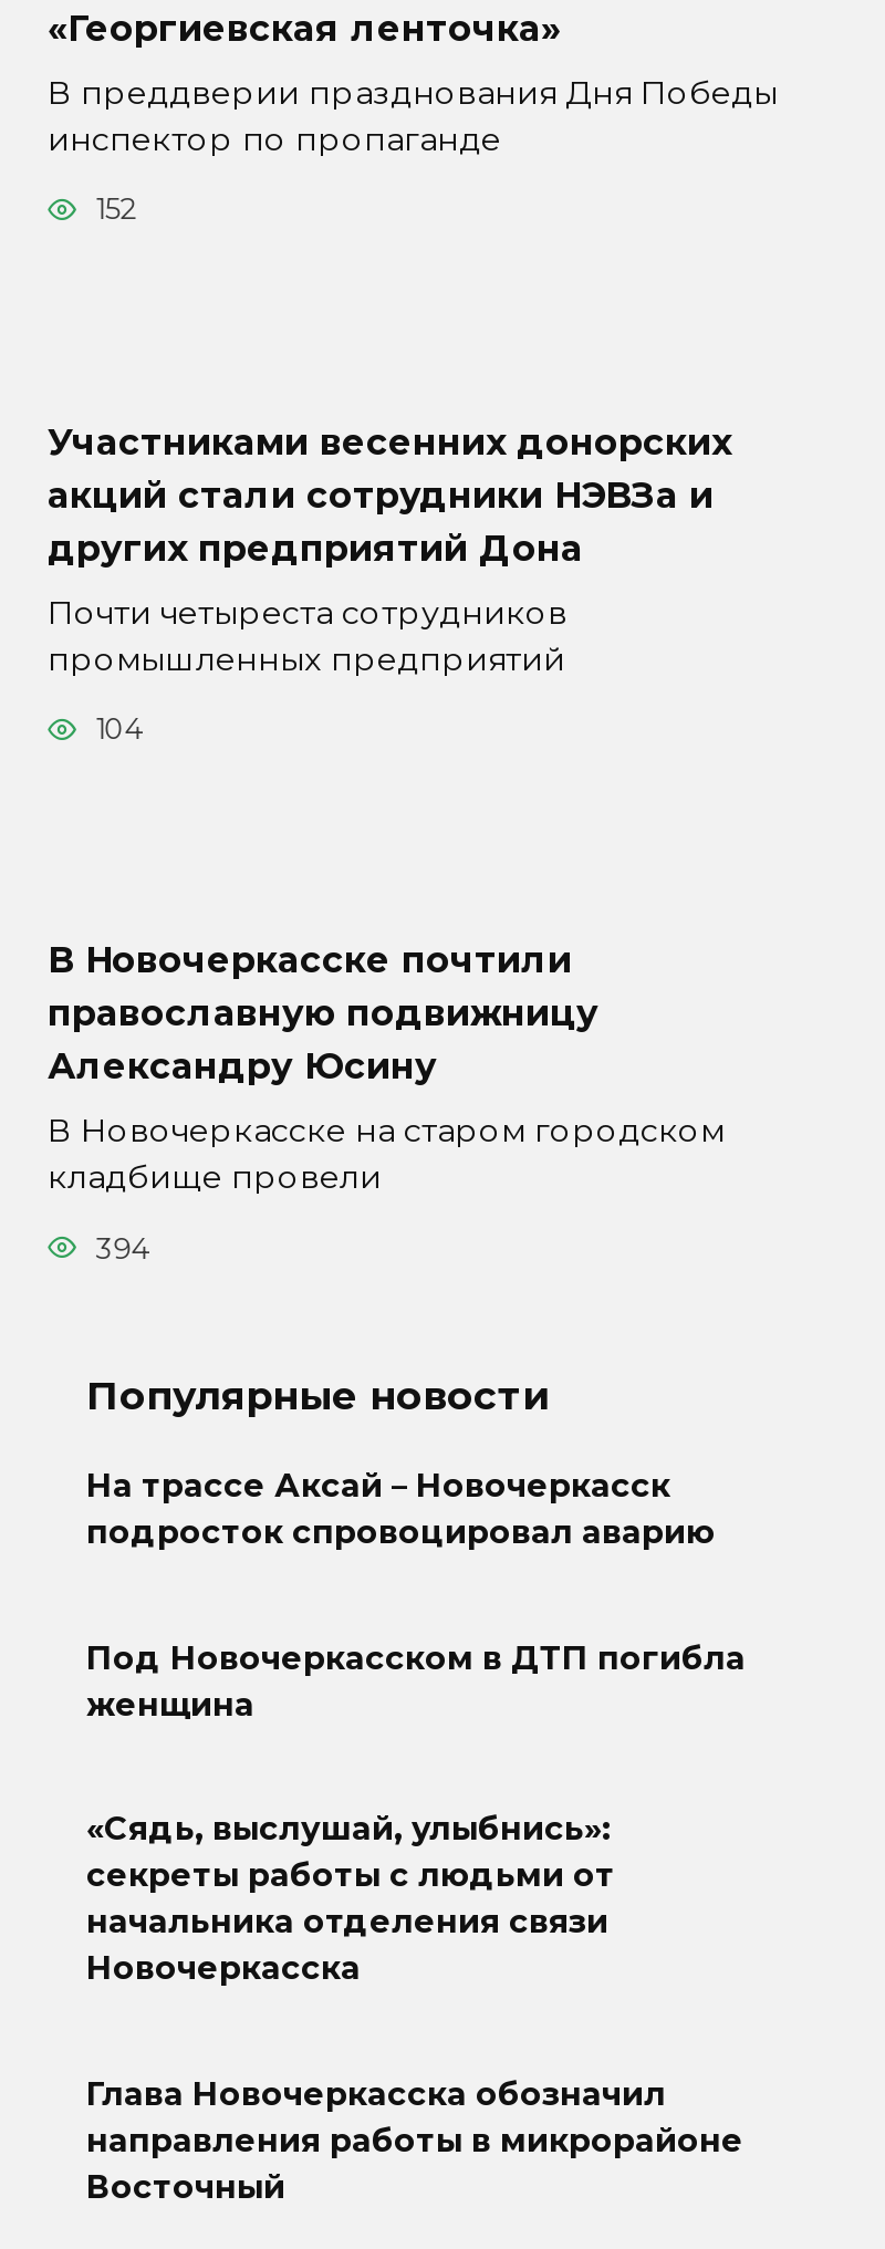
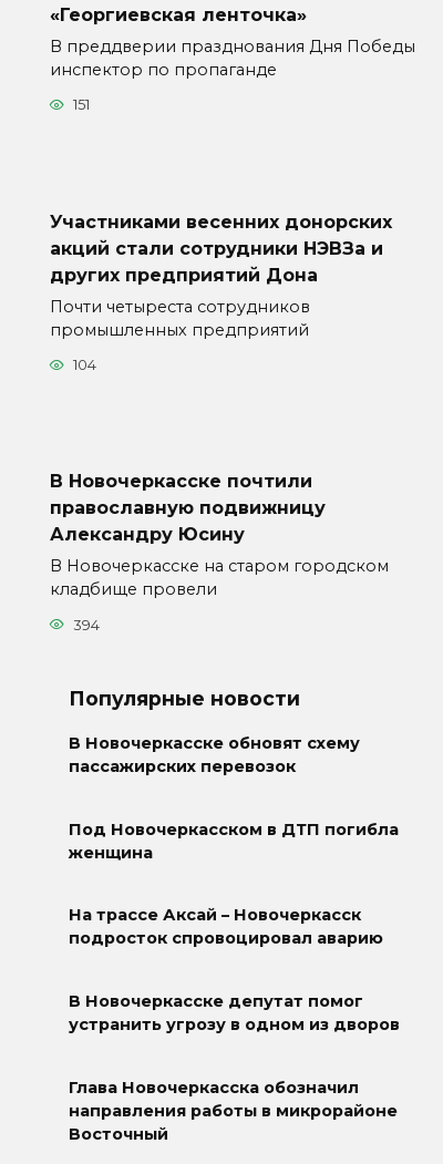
[96,193,135,227] 152 -> [73,97,90,113] 151
none -> [69,733,360,777] В Новочеркасске обновят схему | пассажирских перевозок
moved [86,1465,715,1551] -> [69,906,383,949]: На трассе Аксай – Новочеркасск | подросток спровоцировал аварию
[86,1809,615,1989] «Сядь, выслушай, улыбнись»: | секреты работы с людьми от | начальника отделения связи | Новочеркасска -> [69,992,400,1035] В Новочеркасске депутат помог | устранить угрозу в одном из дворов

